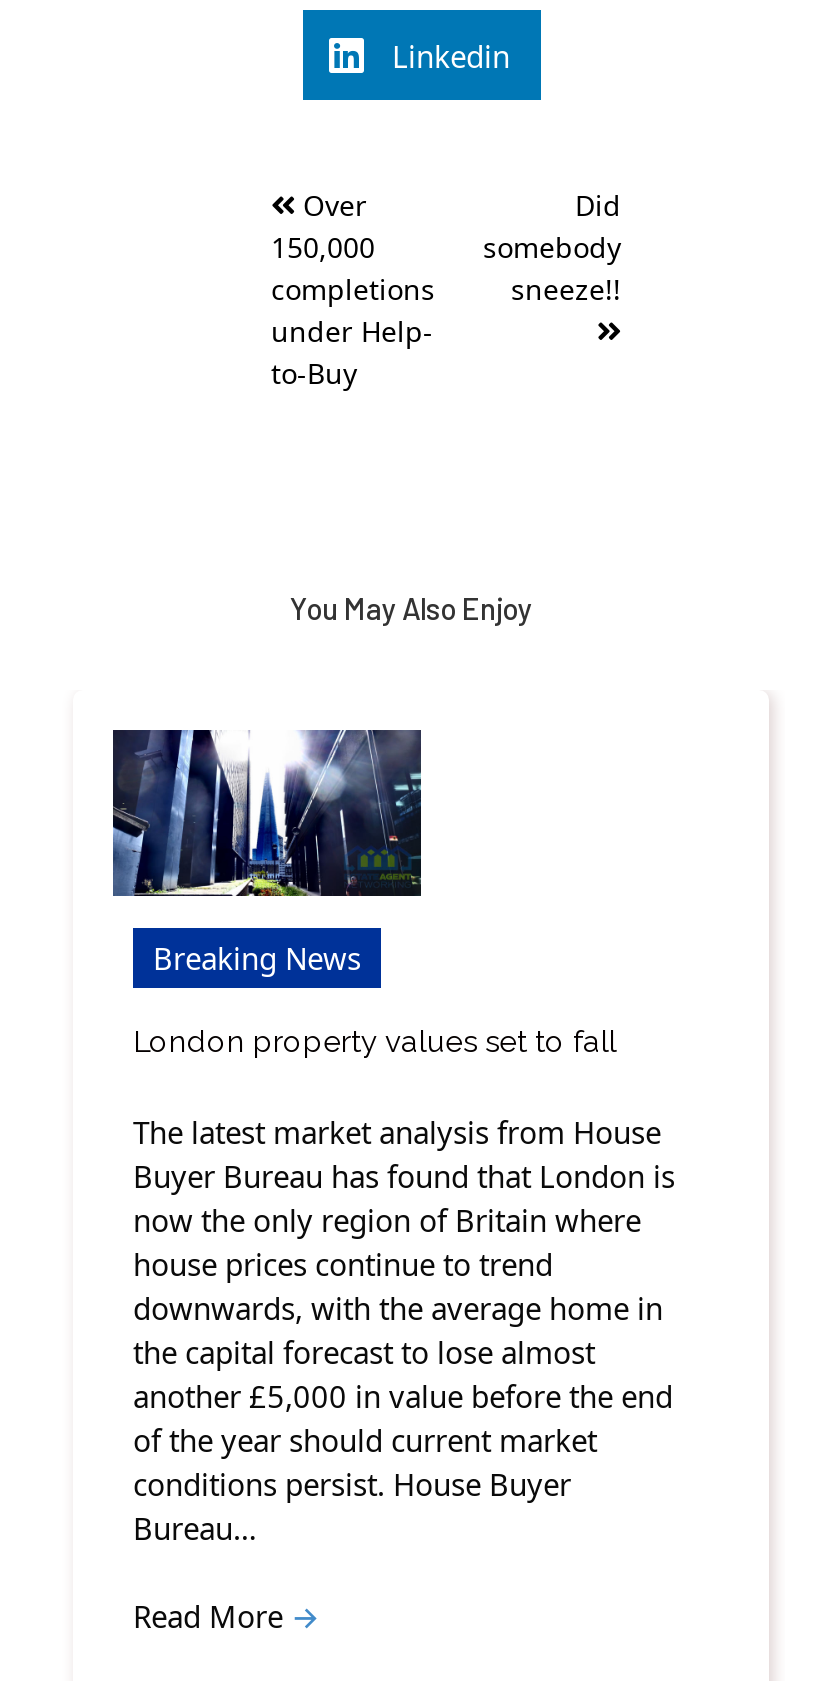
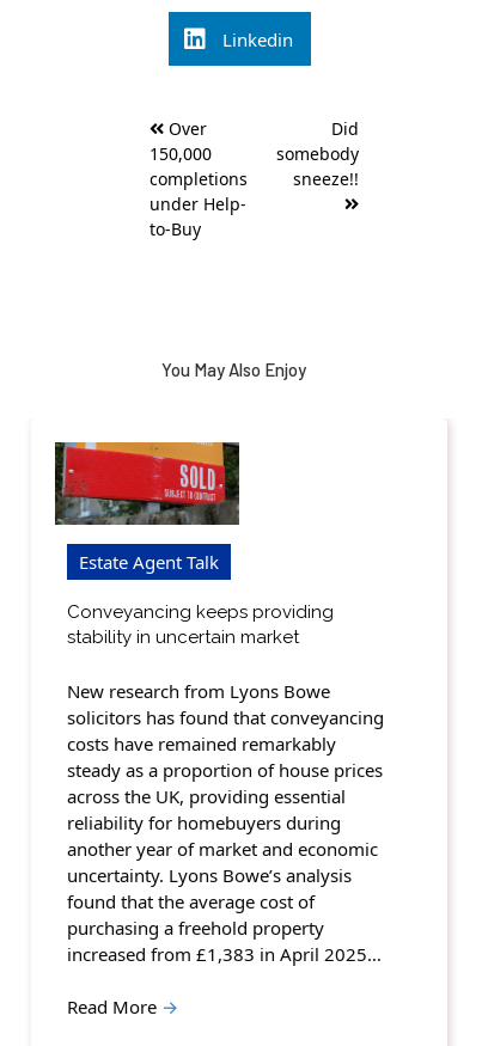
[111,728,423,978] [image] | Breaking News -> [55,441,239,574] [image] | Estate Agent Talk
[133,1024,617,1060] London property values set to fall -> [67,602,334,648] Conveyancing keeps providing | stability in uncertain market
[133,1111,675,1547] The latest market analysis from House | Buyer Bureau has found that London is | now the only region of Britain where | house prices continue to trend | downwards, with the average home in | the capital forecast to lose almost | another £5,000 in value before the end | of the year should current market | conditions persist. House Buyer | Bureau… -> [67,679,384,966] New research from Lyons Bowe | solicitors has found that conveyancing | costs have remained remarkably | steady as a proportion of house prices | across the UK, providing essential | reliability for homebuyers during | another year of market and economic | uncertainty. Lyons Bowe’s analysis | found that the average cost of | purchasing a freehold property | increased from £1,383 in April 2025…

